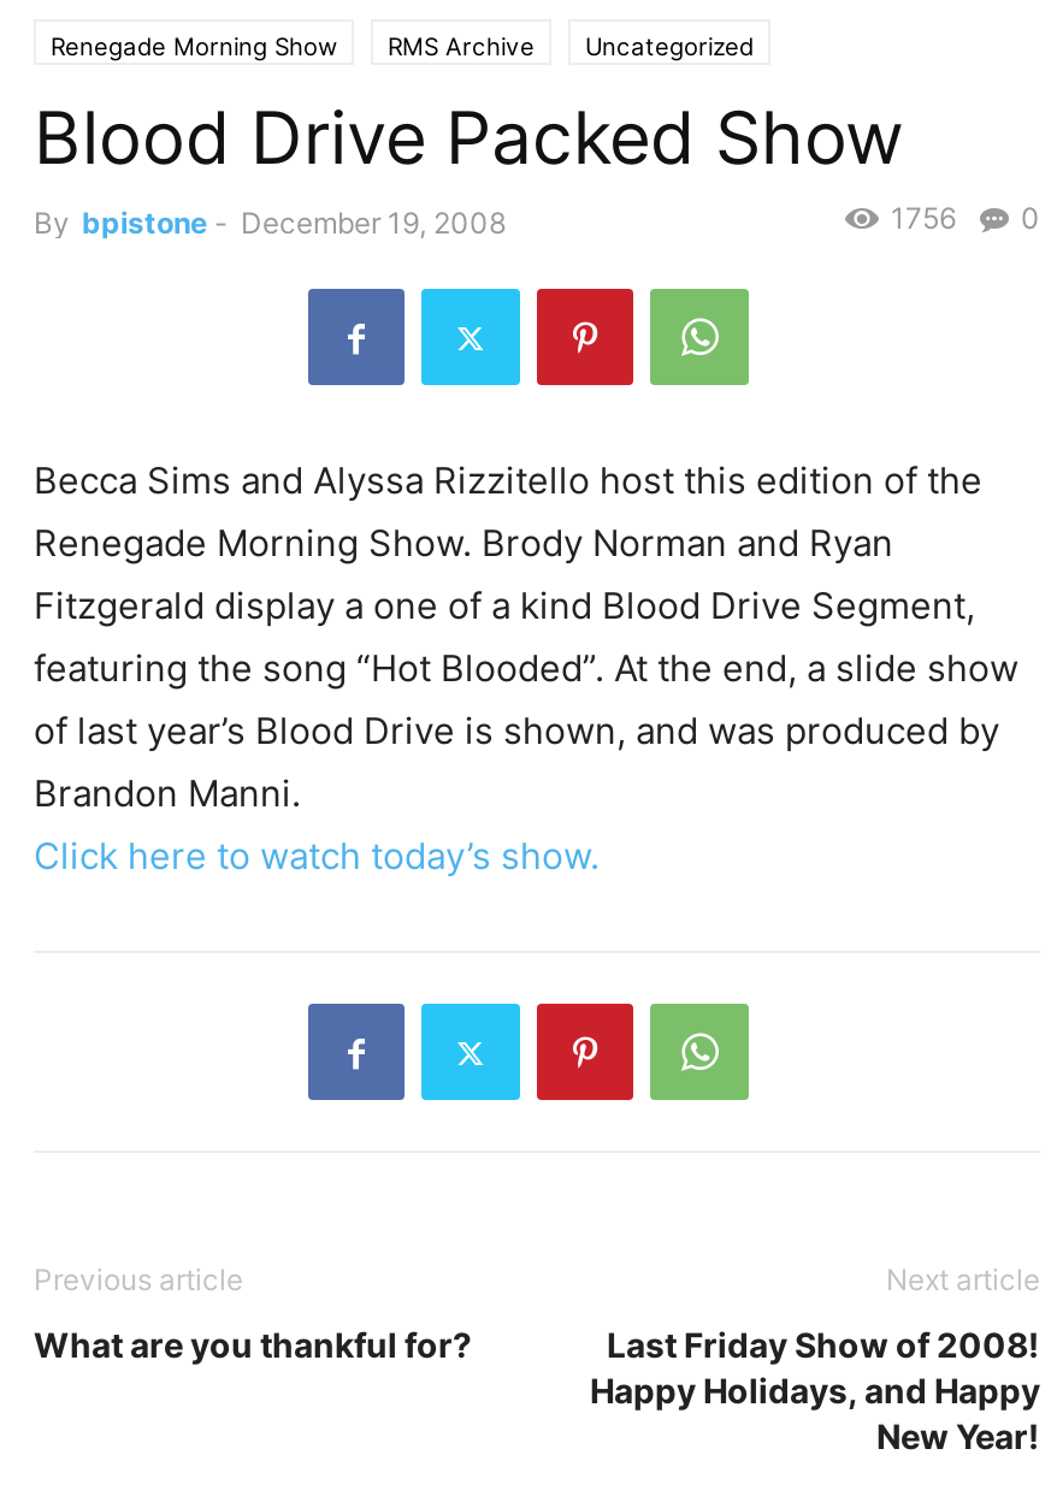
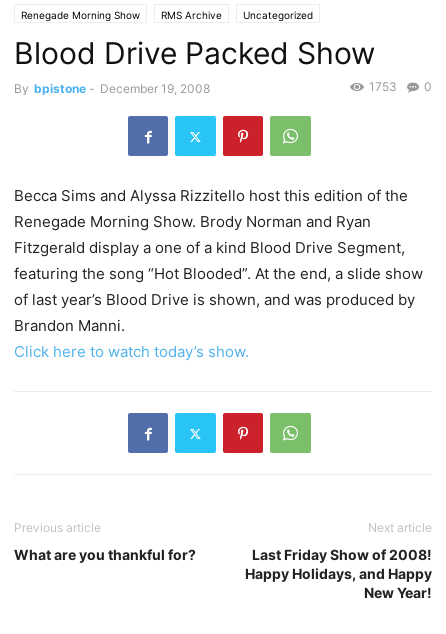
[891,200,1040,236] 1756 0 -> [369,79,432,94] 1753 0

